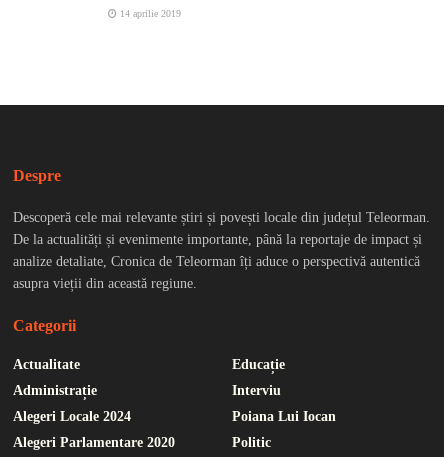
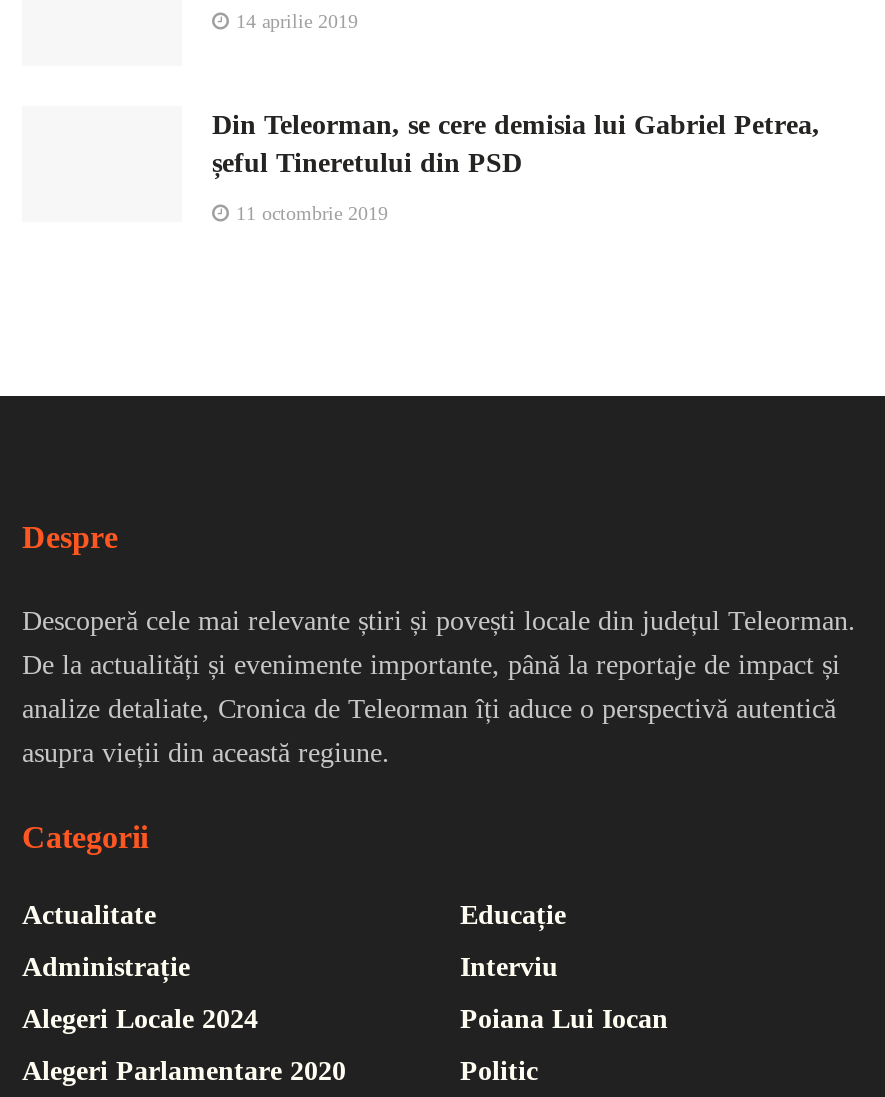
none -> [212,111,820,225] Din Teleorman, se cere demisia lui Gabriel Petrea, | șeful Tineretului din PSD | 11 octombrie 2019

